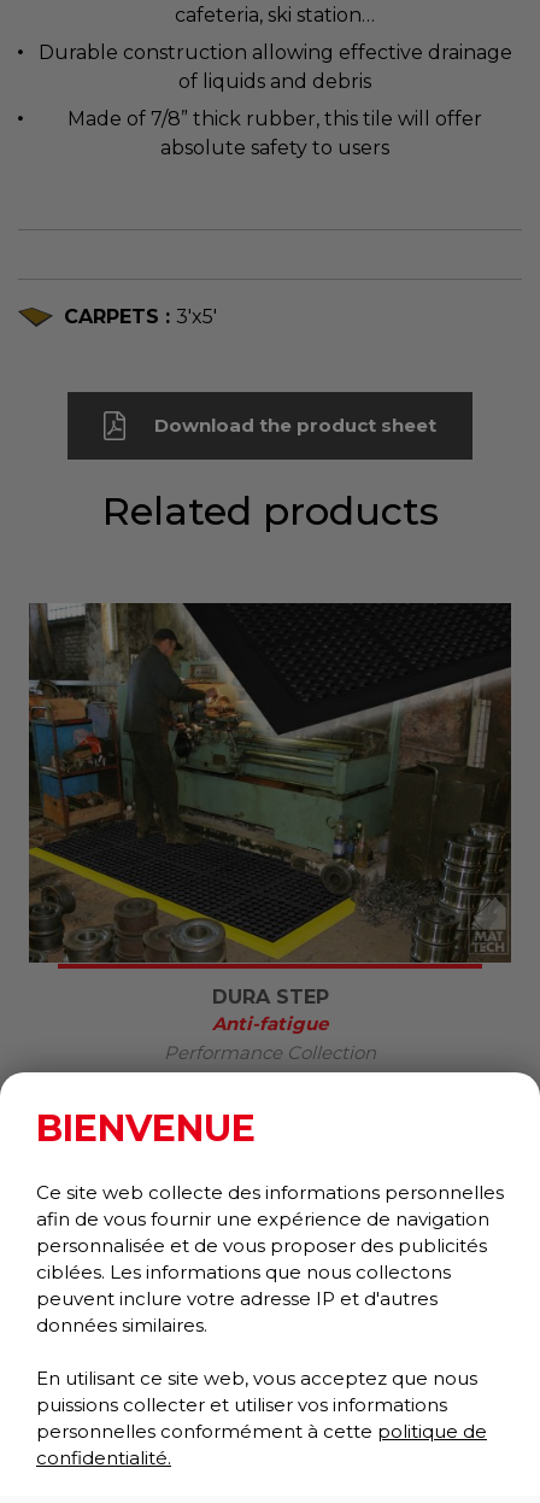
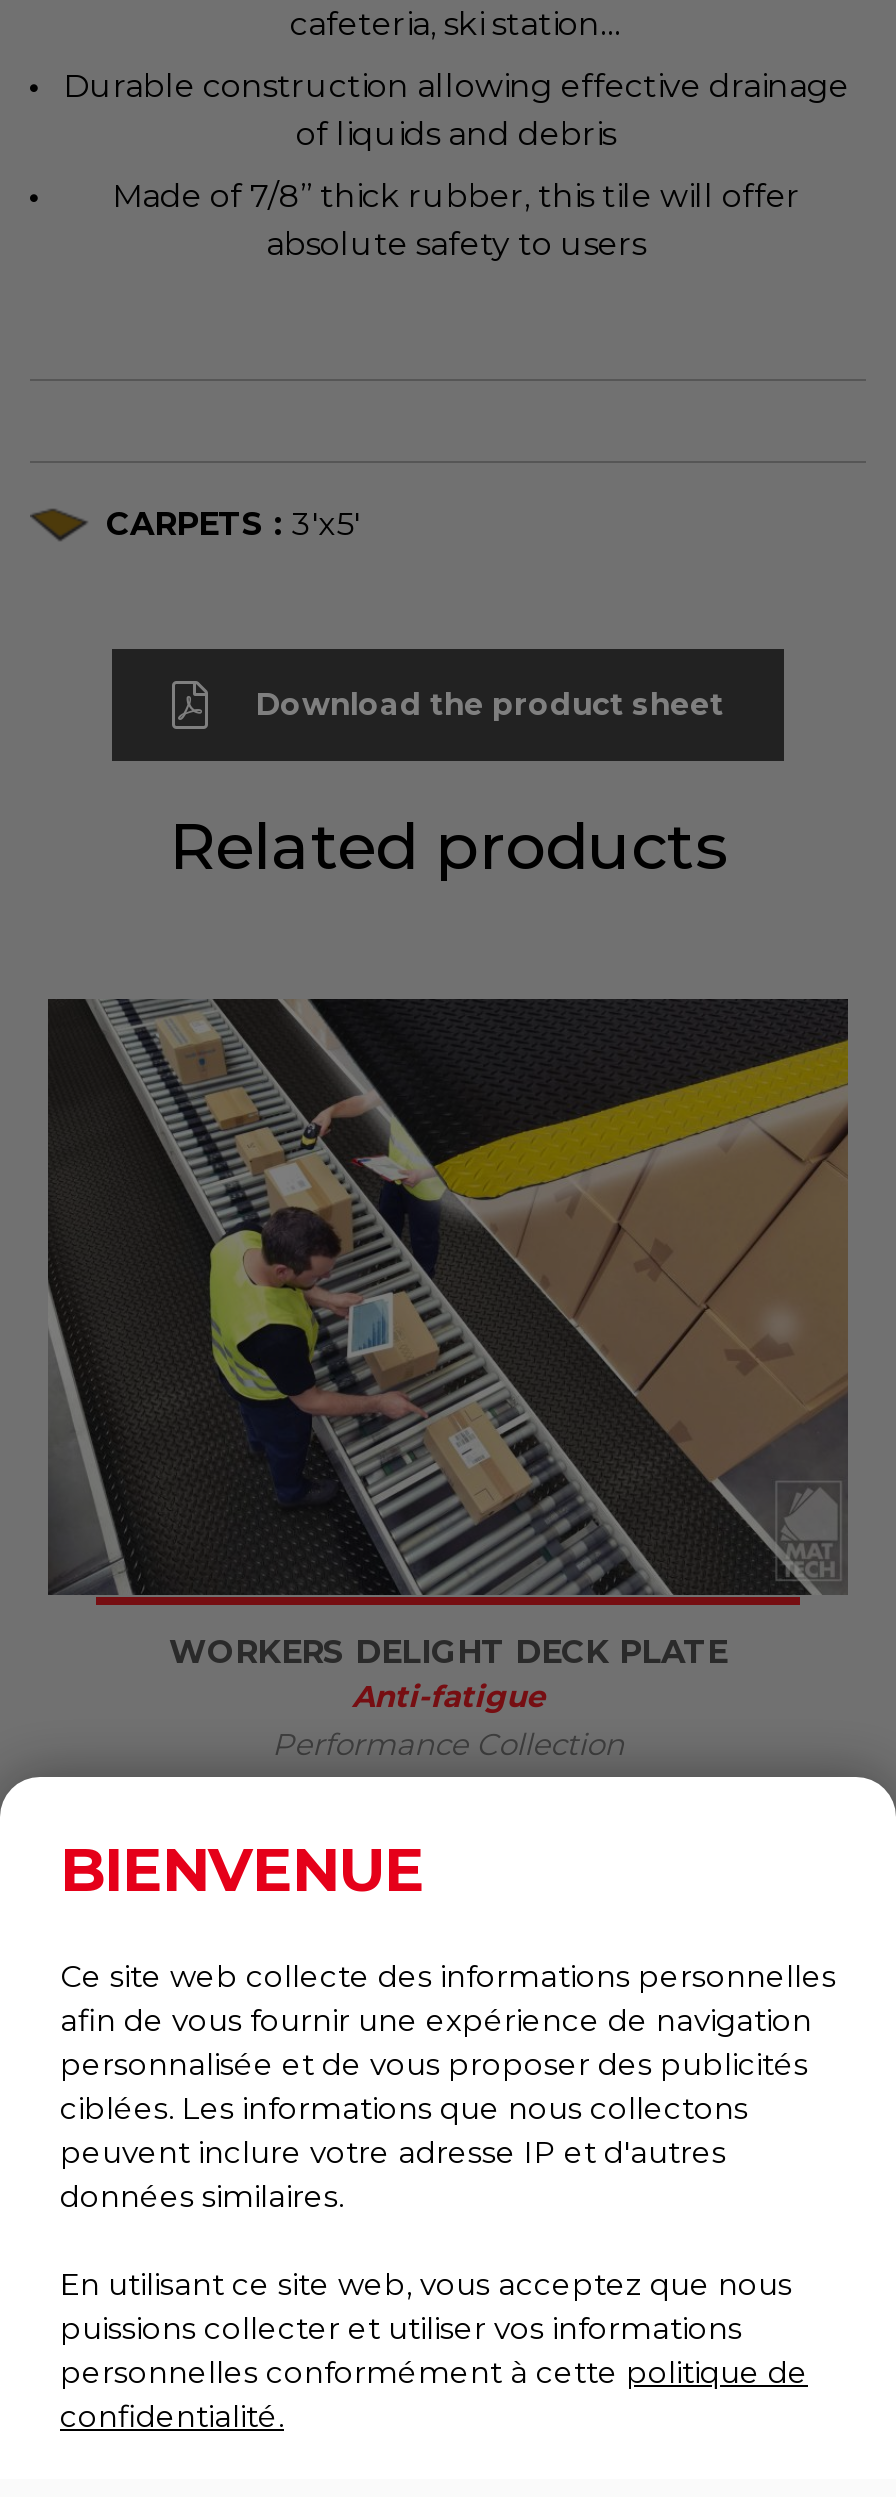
[28,603,512,1008] [image] | DURA STEP -> [48,998,848,1671] [image] | WORKERS DELIGHT DECK PLATE

